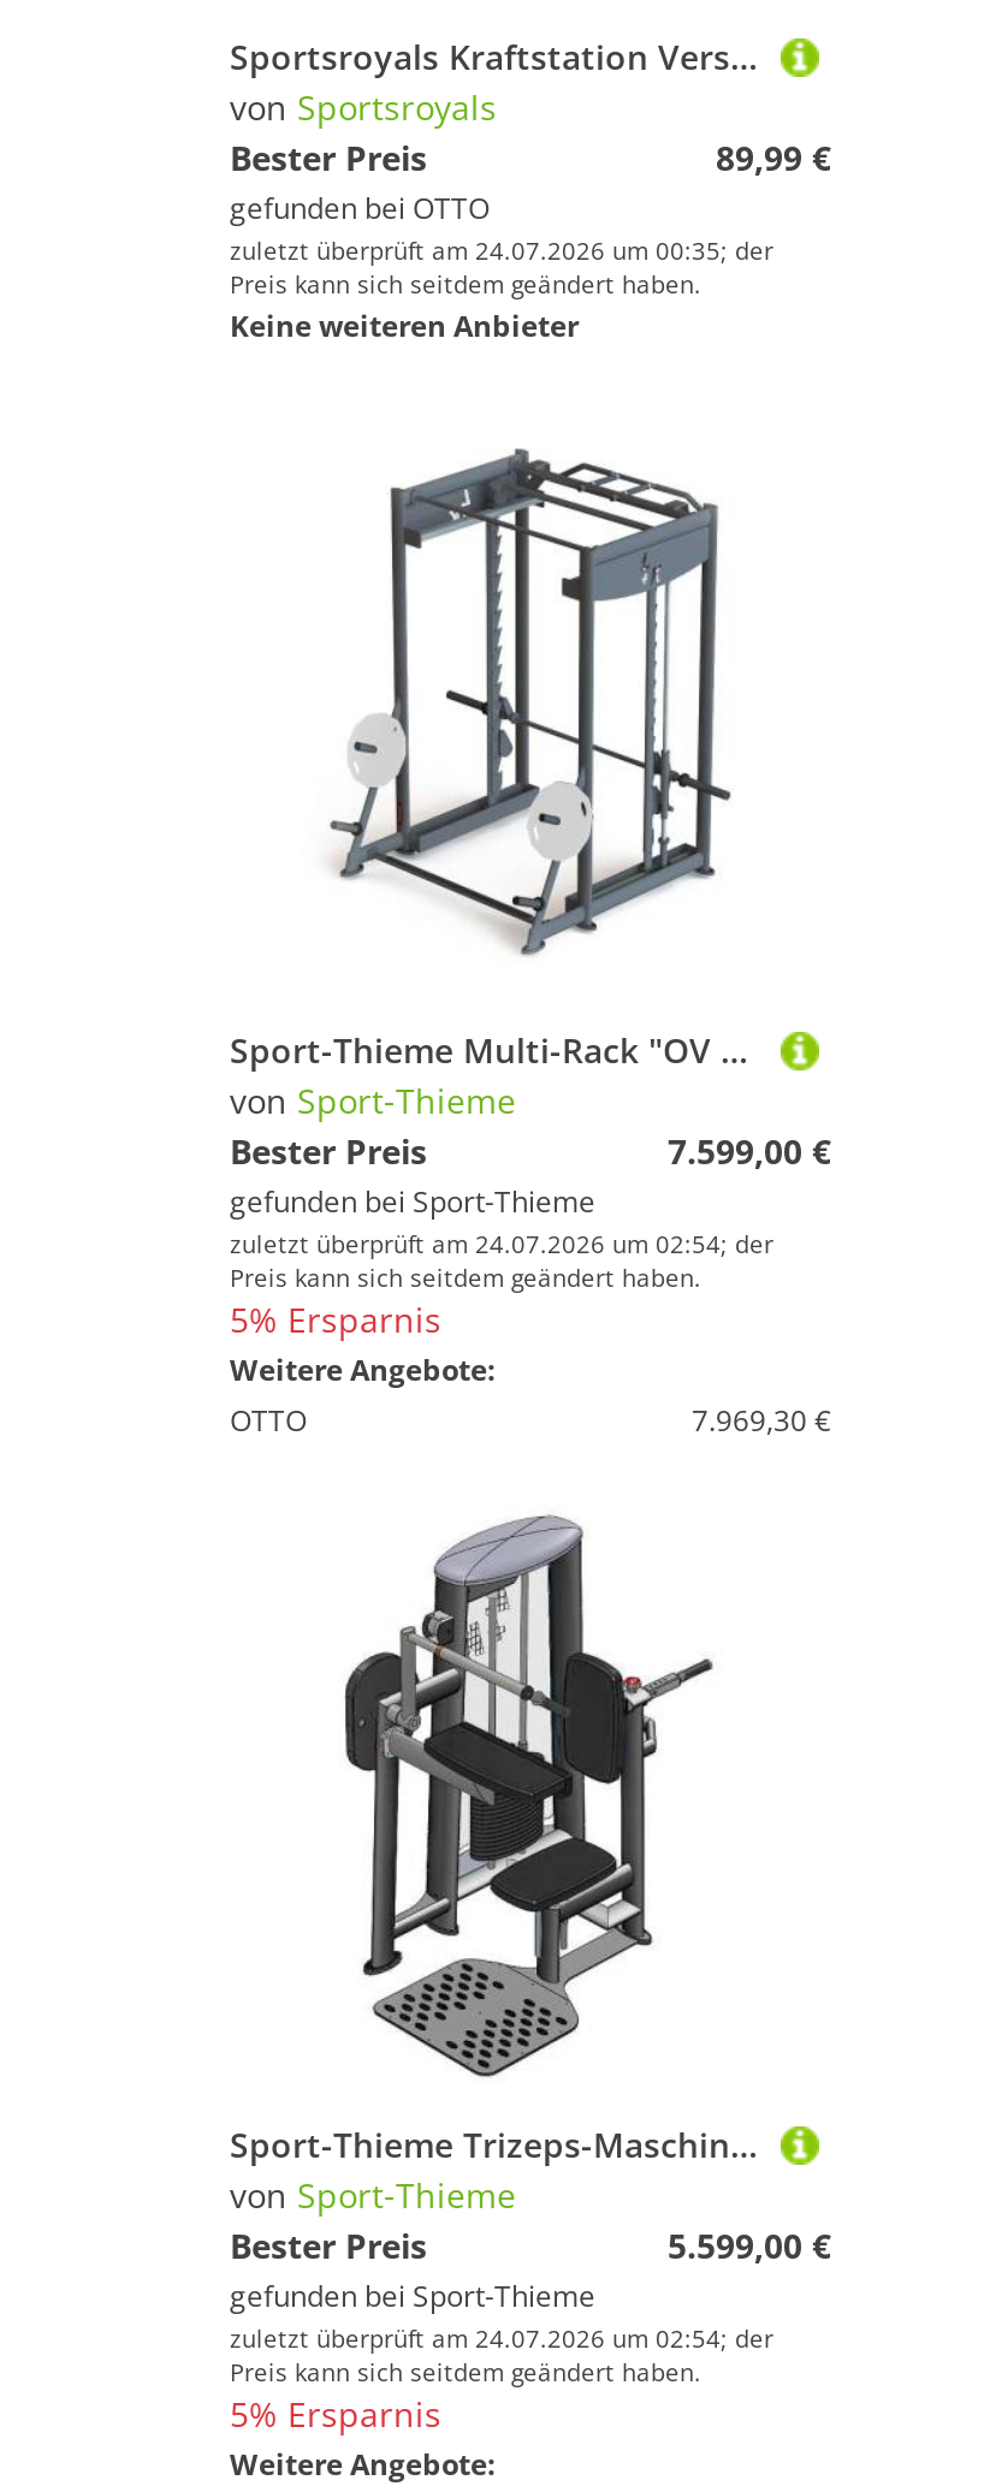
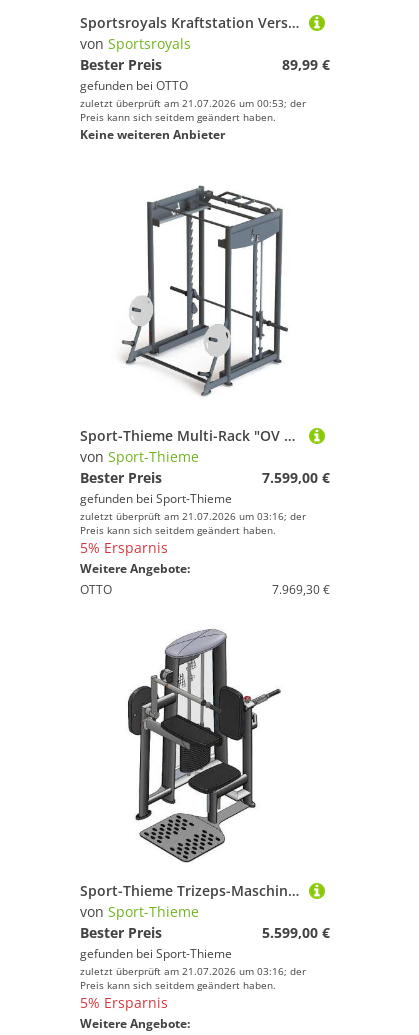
[230,233,773,267] zuletzt überprüft am 24.07.2026 um 00:35; der -> [80,96,306,110] zuletzt überprüft am 21.07.2026 um 00:53; der
[230,1227,773,1260] zuletzt überprüft am 24.07.2026 um 02:54; der -> [80,509,306,523] zuletzt überprüft am 21.07.2026 um 03:16; der
[230,2321,773,2355] zuletzt überprüft am 24.07.2026 um 02:54; der -> [80,964,306,978] zuletzt überprüft am 21.07.2026 um 03:16; der

